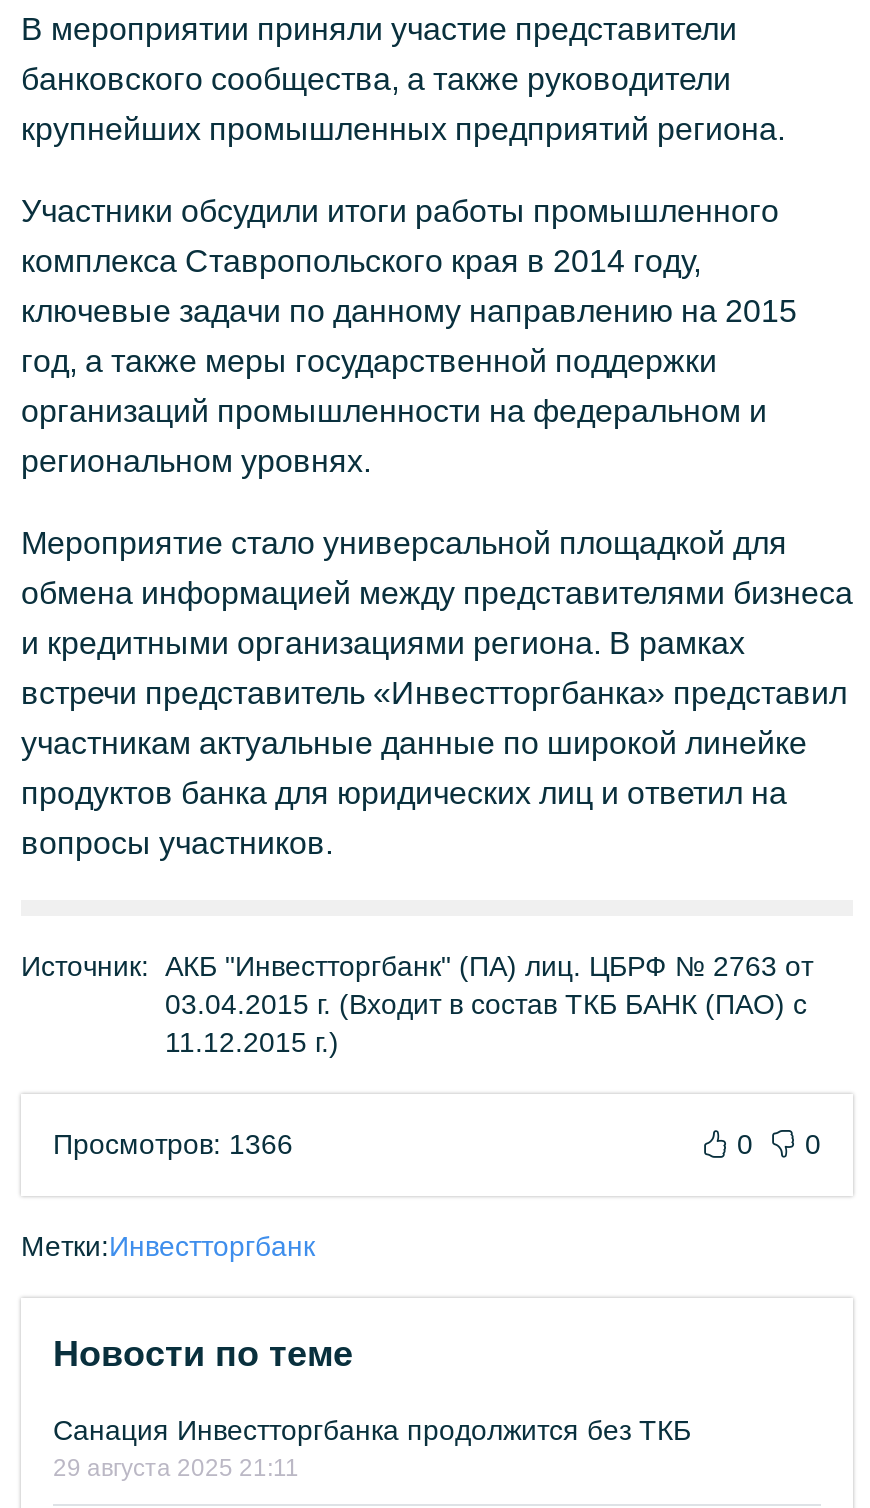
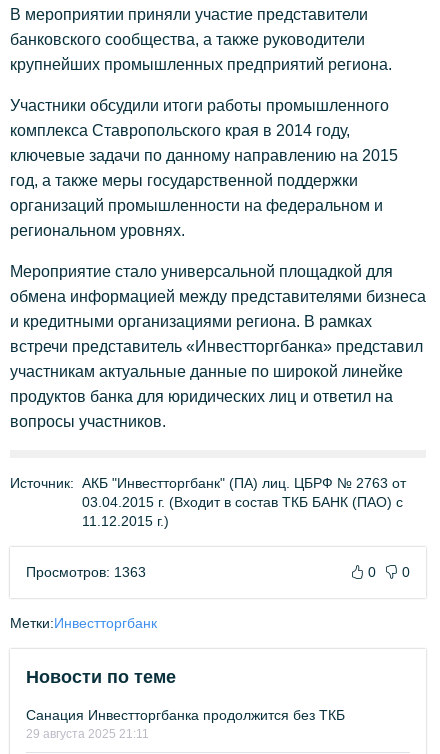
[53,1128,293,1160] Просмотров: 1366 -> [26,564,146,580] Просмотров: 1363

